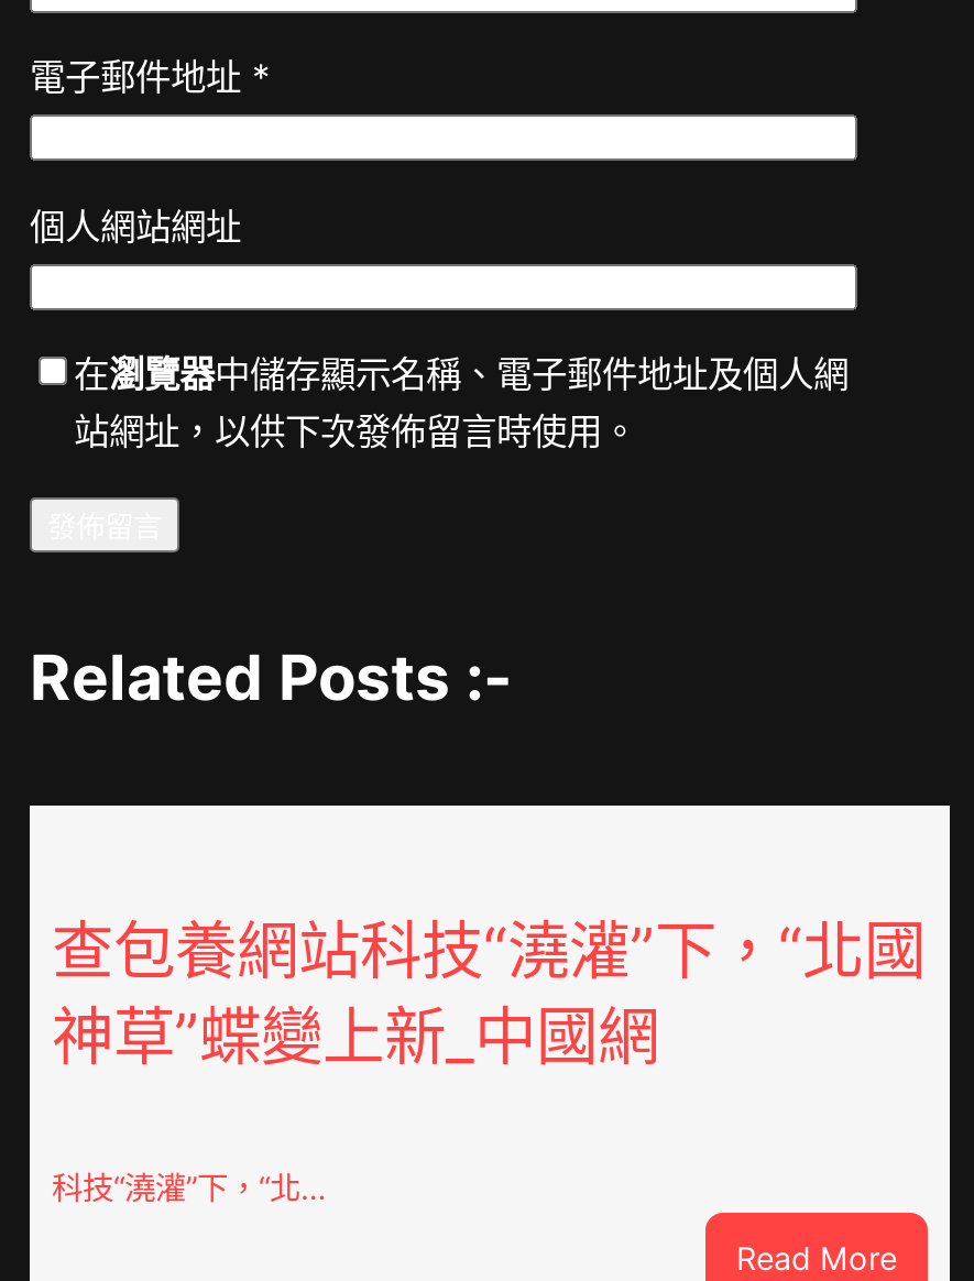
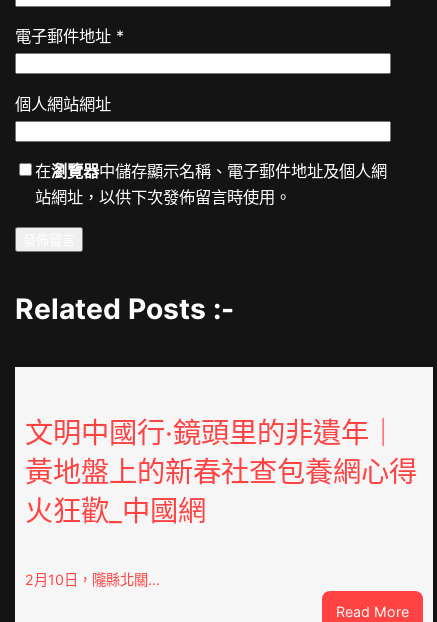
[52,914,926,1075] 查包養網站科技“澆灌”下，“北國 | 神草”蝶變上新_中國網 -> [25,416,417,528] 文明中國行·鏡頭里的非遺年｜ | 黃地盤上的新春社查包養網心得 | 火狂歡_中國網
[52,1169,327,1206] 科技“澆灌”下，“北… -> [25,571,160,588] 2月10日，隴縣北關…

